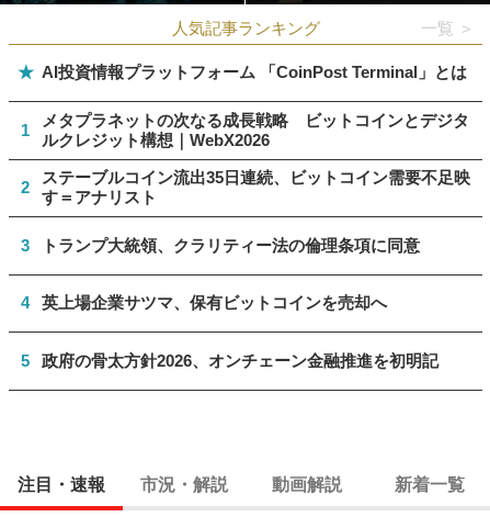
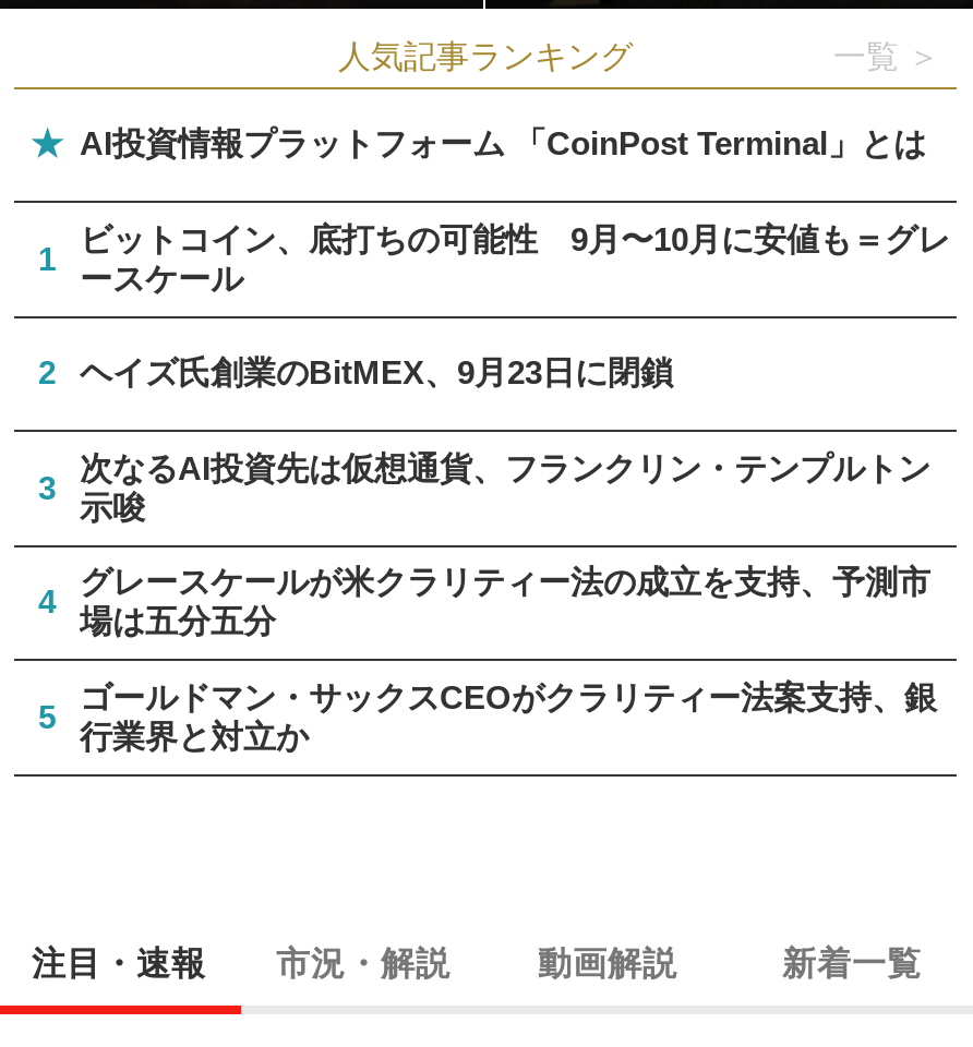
[42,111,469,149] メタプラネットの次なる成長戦略 ビットコインとデジタ | ルクレジット構想｜WebX2026 -> [80,220,950,296] ビットコイン、底打ちの可能性 9月〜10月に安値も＝グレ | ースケール
[42,168,470,207] ステーブルコイン流出35日連続、ビットコイン需要不足映 | す＝アナリスト -> [80,354,673,391] ヘイズ氏創業のBitMEX、9月23日に閉鎖
[42,236,420,254] トランプ大統領、クラリティー法の倫理条項に同意 -> [80,449,930,525] 次なるAI投資先は仮想通貨、フランクリン・テンプルトン | 示唆
[42,293,387,312] 英上場企業サツマ、保有ビットコインを売却へ -> [80,563,930,640] グレースケールが米クラリティー法の成立を支持、予測市 | 場は五分五分
[42,351,438,370] 政府の骨太方針2026、オンチェーン金融推進を初明記 -> [80,678,937,754] ゴールドマン・サックスCEOがクラリティー法案支持、銀 | 行業界と対立か

